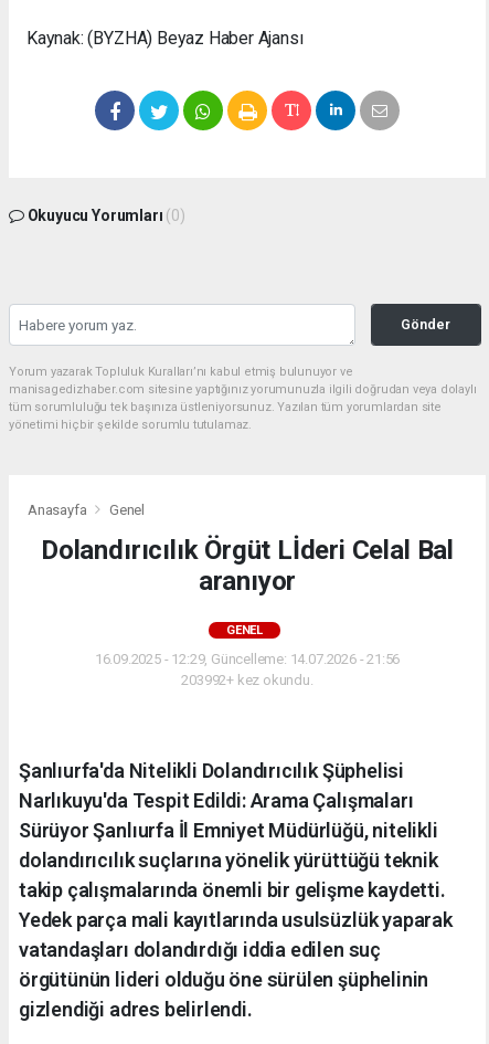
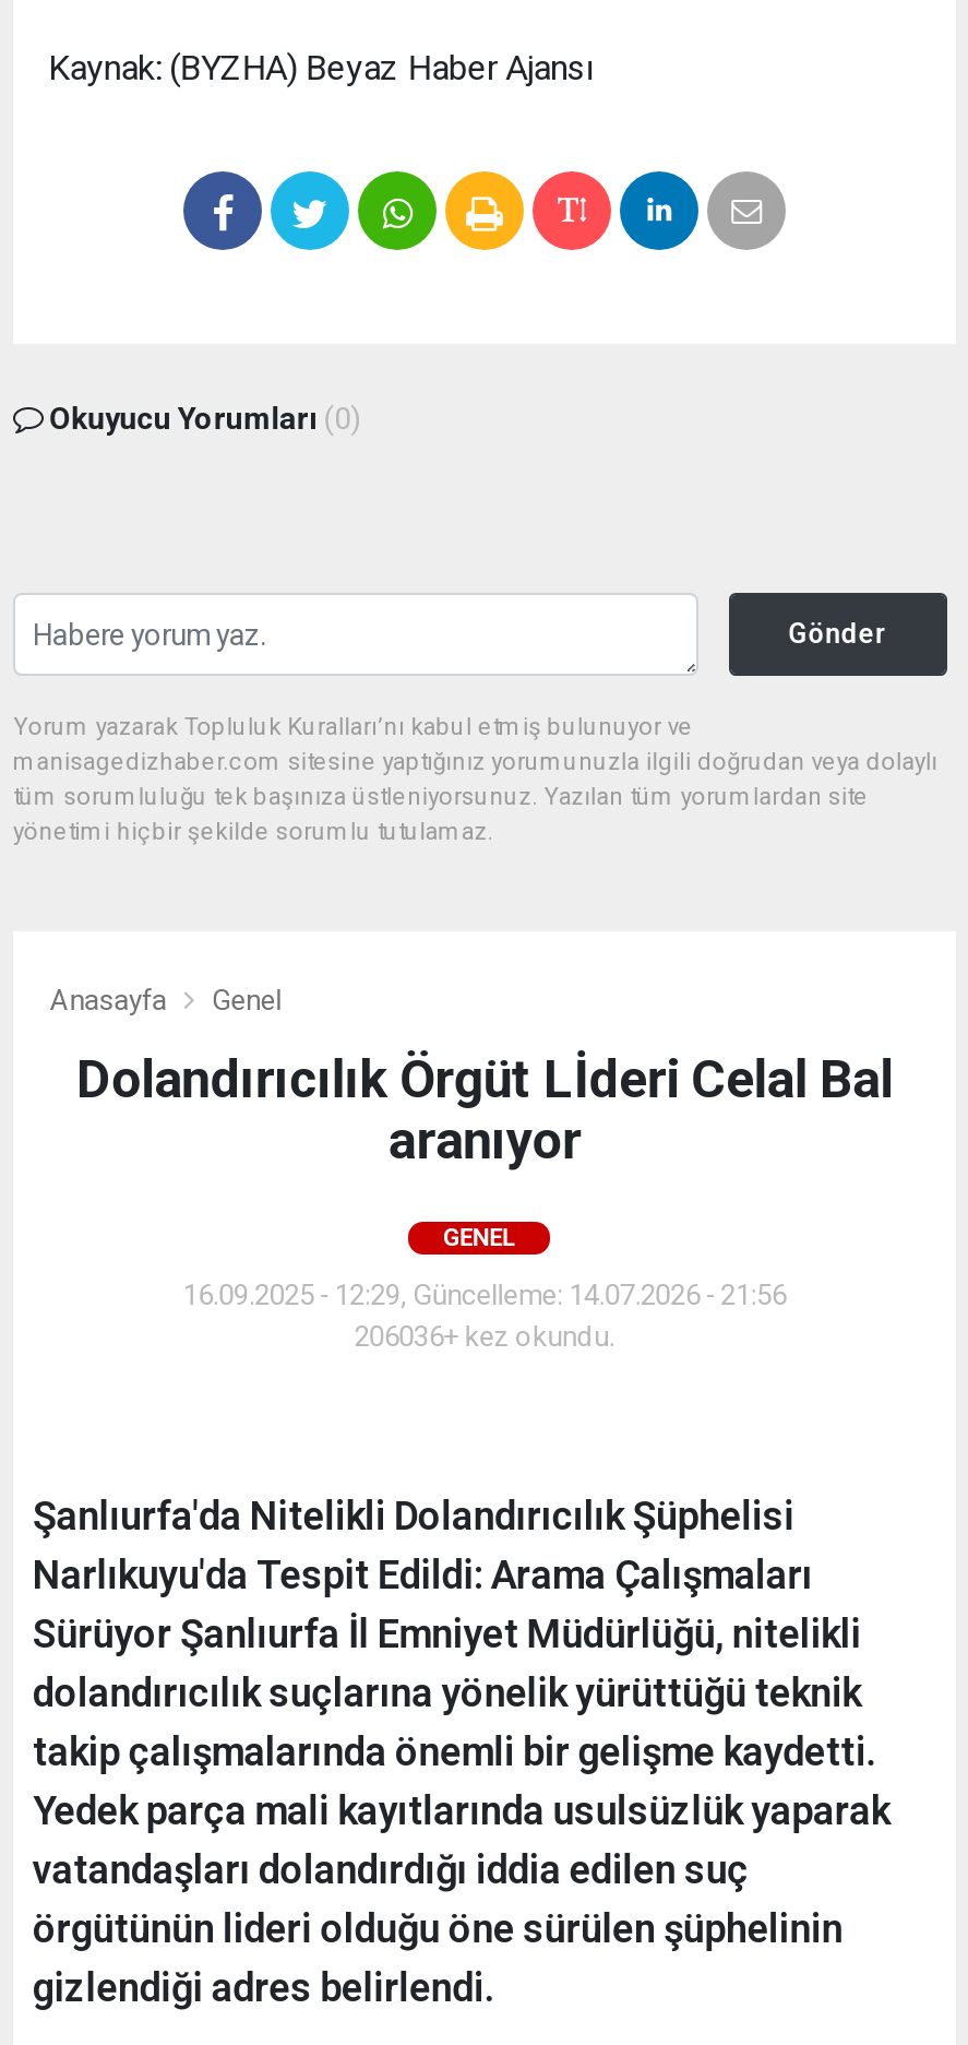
[181,672,313,688] 203992+ kez okundu. -> [354,1320,615,1353] 206036+ kez okundu.

